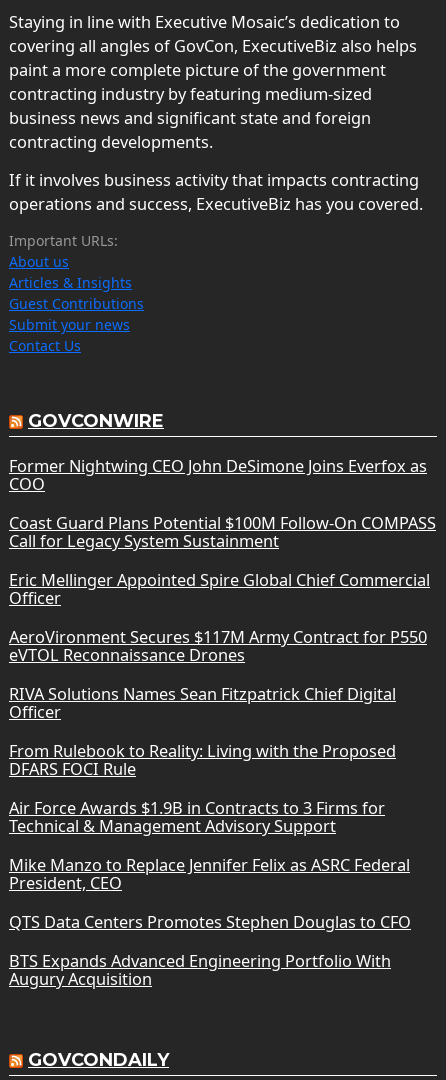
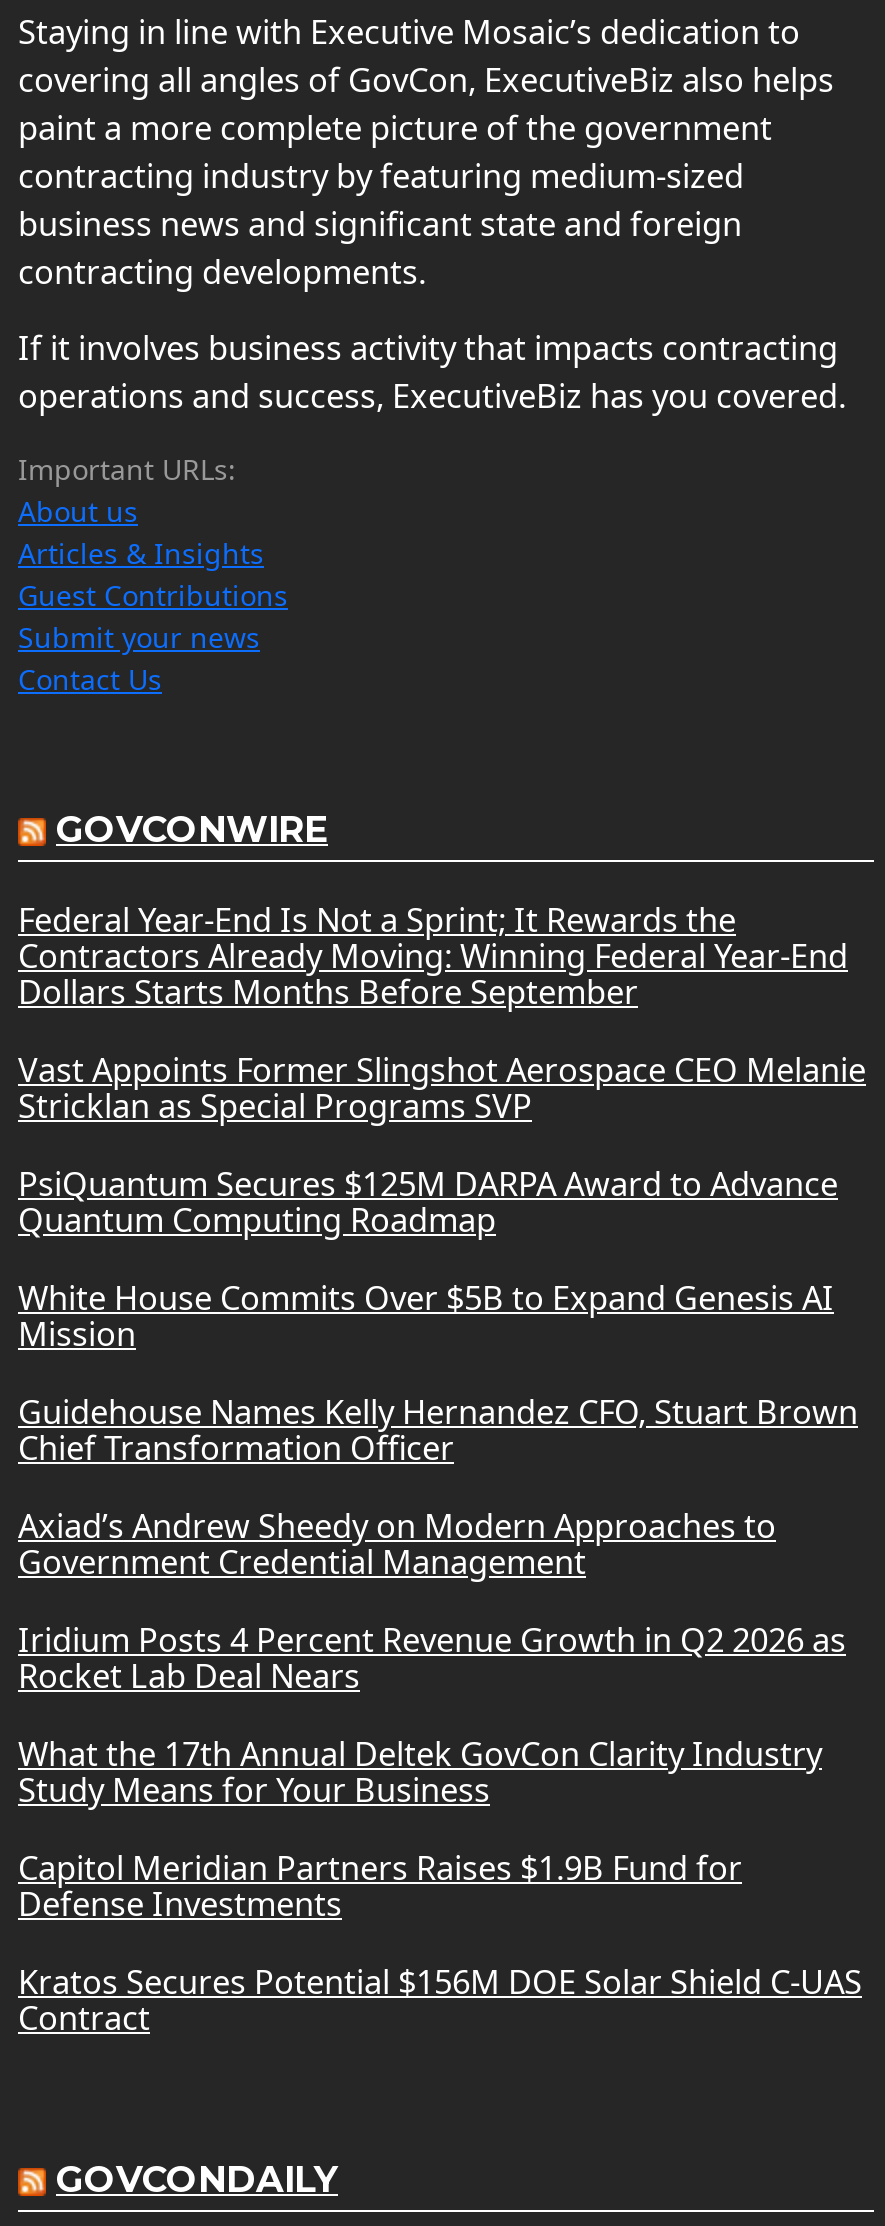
[9,455,427,495] Former Nightwing CEO John DeSimone Joins Everfox as | COO -> [18,898,848,1014] Federal Year-End Is Not a Sprint; It Rewards the | Contractors Already Moving: Winning Federal Year-End | Dollars Starts Months Before September
[9,512,436,552] Coast Guard Plans Potential $100M Follow-On COMPASS | Call for Legacy System Sustainment -> [18,1048,866,1128] Vast Appoints Former Slingshot Aerospace CEO Melanie | Stricklan as Special Programs SVP
[9,569,430,609] Eric Mellinger Appointed Spire Global Chief Commercial | Officer -> [18,1162,838,1242] PsiQuantum Secures $125M DARPA Award to Advance | Quantum Computing Roadmap
[9,626,427,666] AeroVironment Secures $117M Army Contract for P550 | eVTOL Reconnaissance Drones -> [18,1276,834,1356] White House Commits Over $5B to Expand Genesis AI | Mission
[9,683,396,723] RIVA Solutions Names Sean Fitzpatrick Chief Digital | Officer -> [18,1390,858,1470] Guidehouse Names Kelly Hernandez CFO, Stuart Brown | Chief Transformation Officer
[9,740,396,780] From Rulebook to Reality: Living with the Proposed | DFARS FOCI Rule -> [18,1504,776,1584] Axiad’s Andrew Sheedy on Modern Approaches to | Government Credential Management
[9,797,385,837] Air Force Awards $1.9B in Contracts to 3 Firms for | Technical & Management Advisory Support -> [18,1618,846,1698] Iridium Posts 4 Percent Revenue Growth in Q2 2026 as | Rocket Lab Deal Nears
[9,854,410,894] Mike Manzo to Replace Jennifer Felix as ASRC Federal | President, CEO -> [18,1732,822,1812] What the 17th Annual Deltek GovCon Clarity Industry | Study Means for Your Business
[9,911,411,933] QTS Data Centers Promotes Stephen Douglas to CFO -> [18,1846,742,1926] Capitol Meridian Partners Raises $1.9B Fund for | Defense Investments
[9,950,391,990] BTS Expands Advanced Engineering Portfolio With | Augury Acquisition -> [18,1960,862,2040] Kratos Secures Potential $156M DOE Solar Shield C-UAS | Contract

